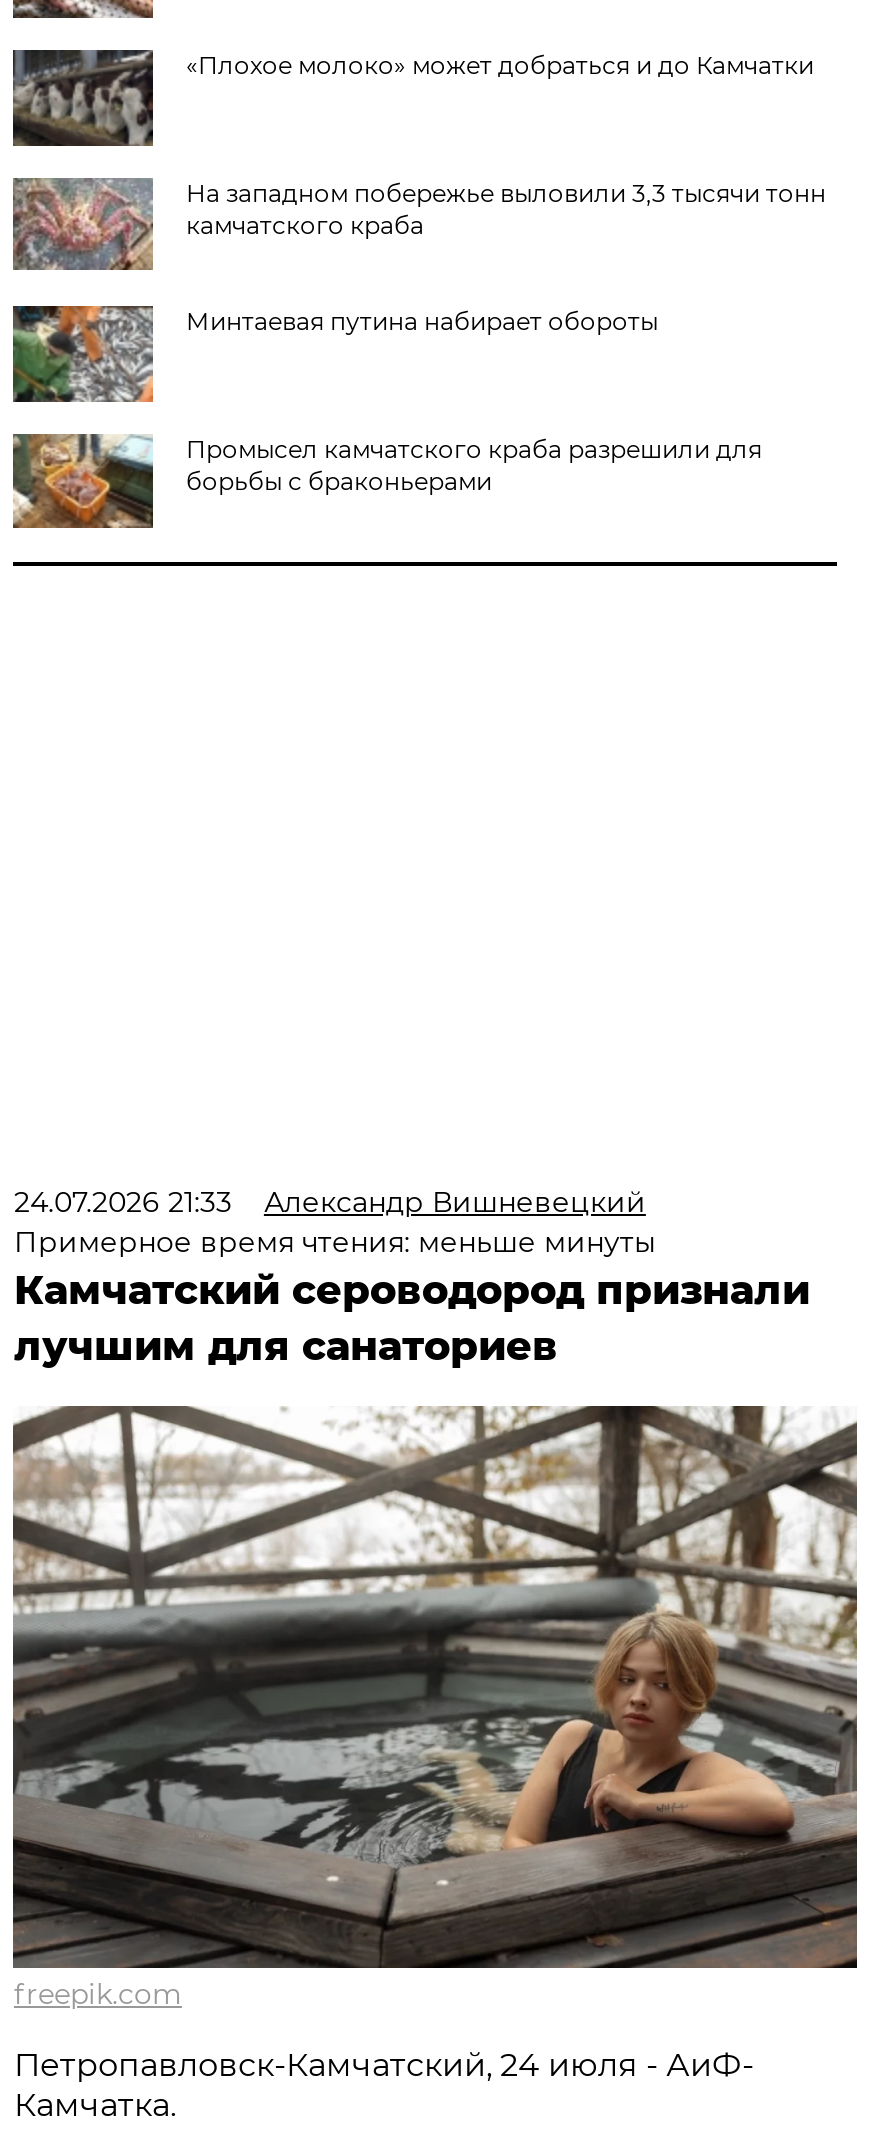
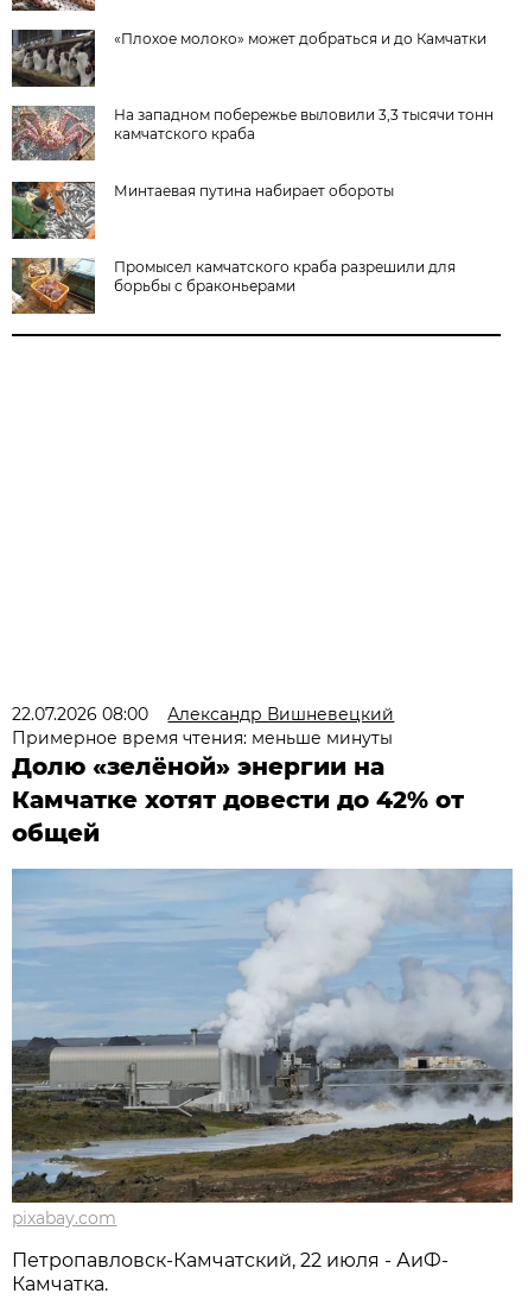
[14,1184,646,1220] 24.07.2026 21:33 Александр Вишневецкий -> [12,703,394,725] 22.07.2026 08:00 Александр Вишневецкий
[14,1266,810,1370] Камчатский сероводород признали | лучшим для санаториев -> [12,752,464,847] Долю «зелёной» энергии на | Камчатке хотят довести до 42% от | общей
[11,1406,859,2012] [image] | freepik.com -> [12,867,513,1229] [image] | pixabay.com
[14,2046,754,2084] Петропавловск-Камчатский, 24 июля - АиФ- -> [12,1249,449,1272] Петропавловск-Камчатский, 22 июля - АиФ-

